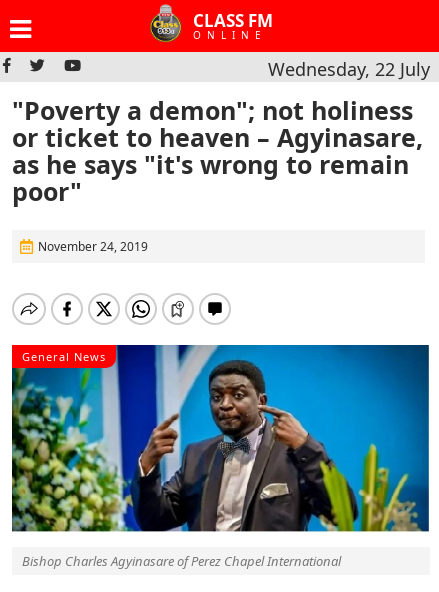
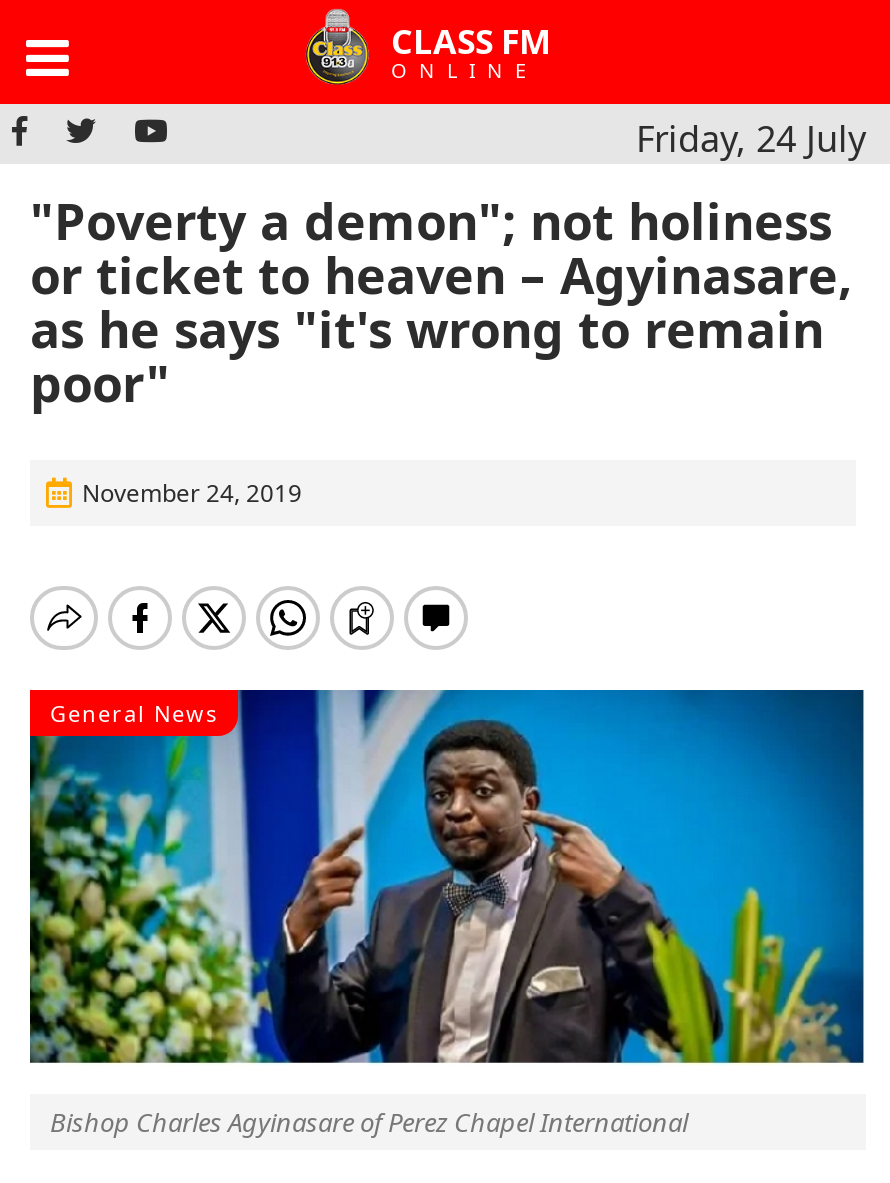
[268,57,430,81] Wednesday, 22 July -> [636,114,866,162] Friday, 24 July

